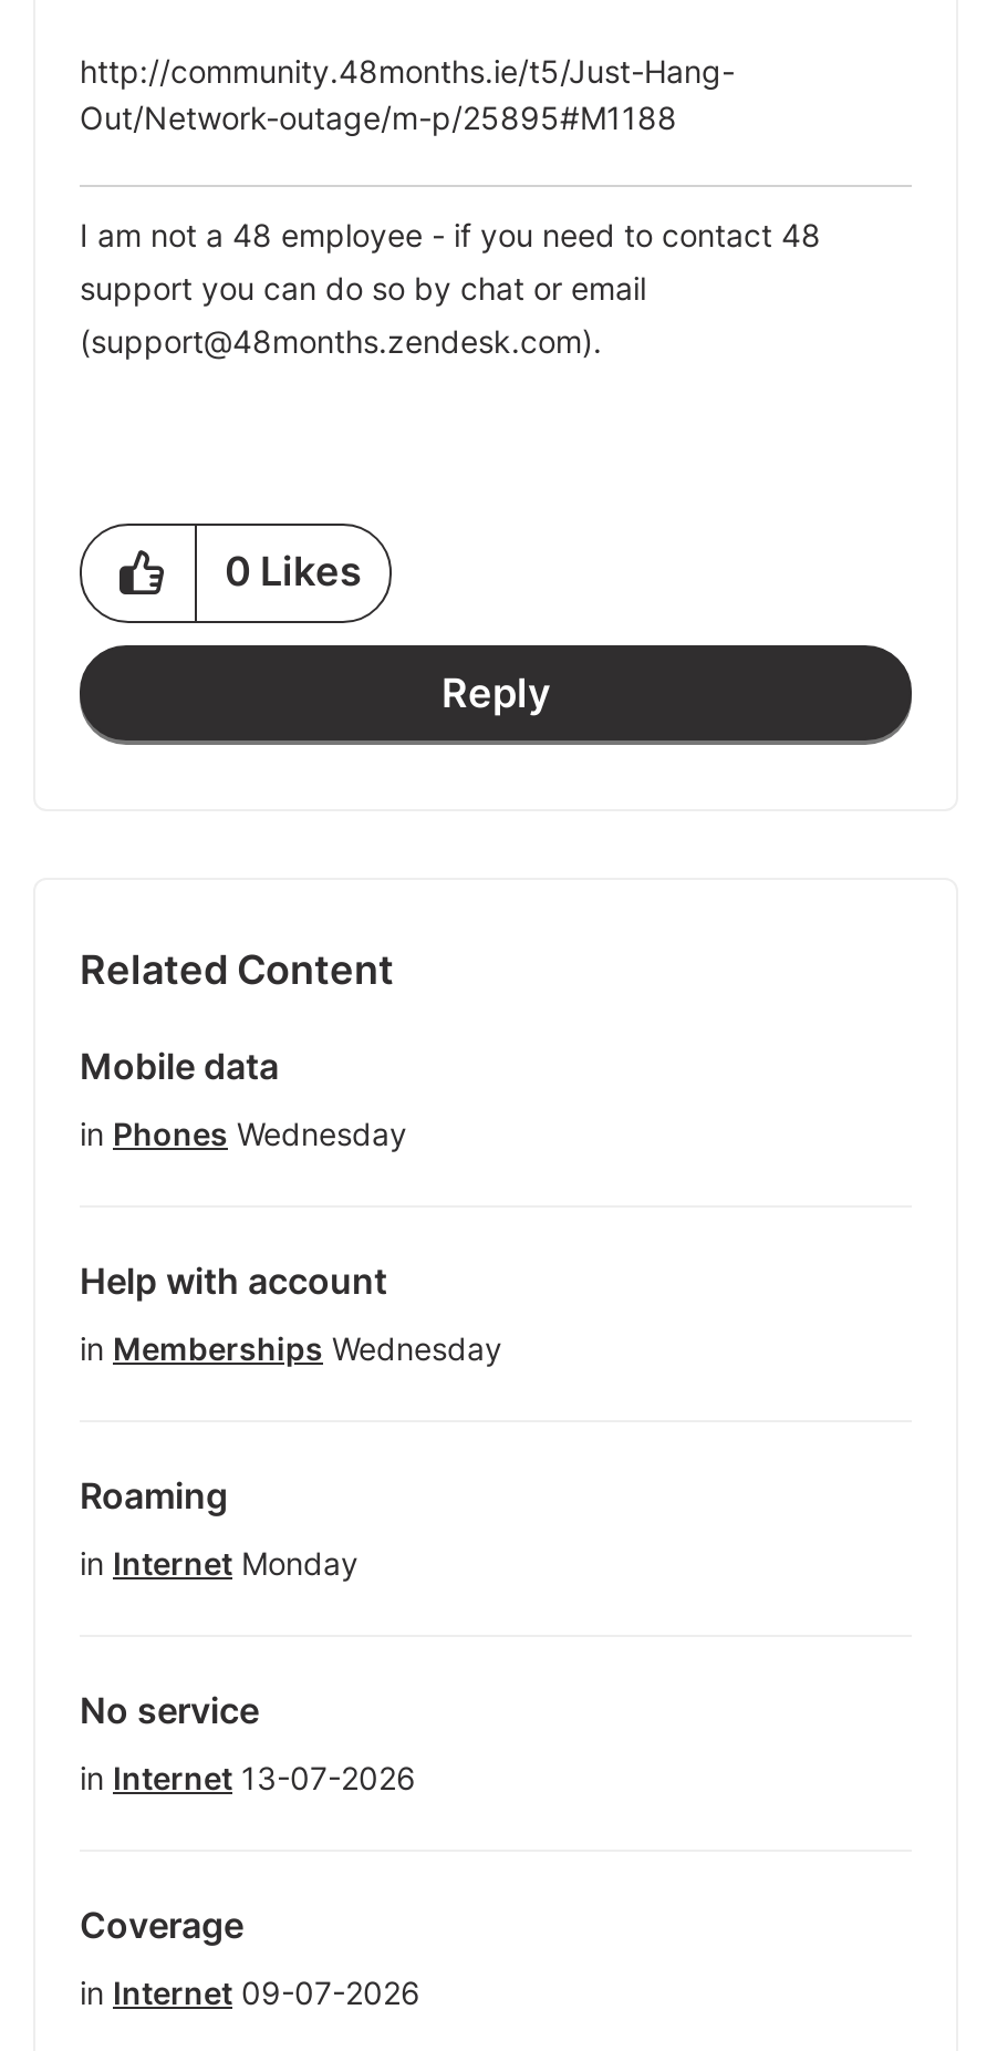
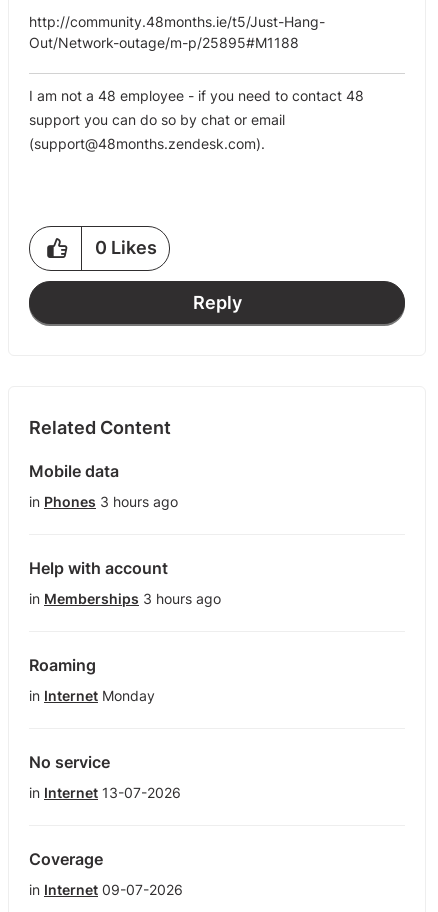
[80,1115,407,1152] in Phones Wednesday -> [29,493,178,510] in Phones 3 hours ago
[80,1329,502,1367] in Memberships Wednesday -> [29,590,221,607] in Memberships 3 hours ago

